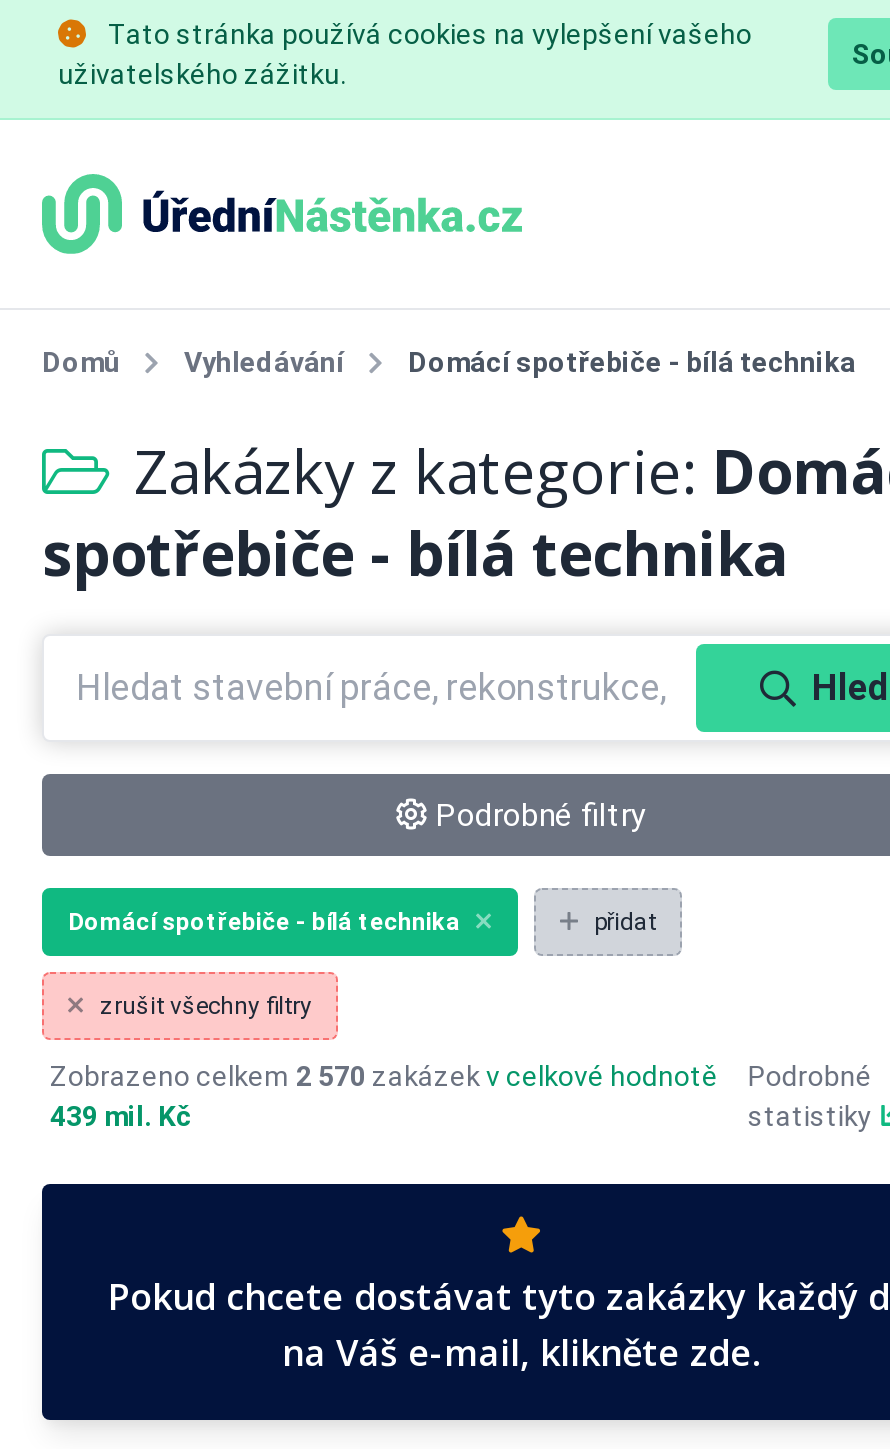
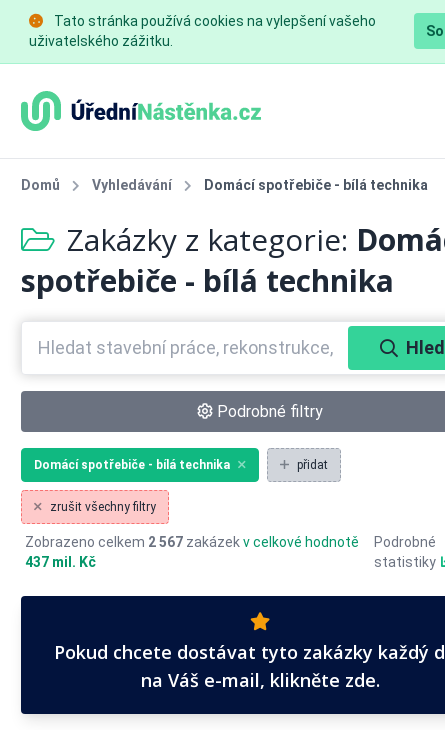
[50,1060,718,1092] Zobrazeno celkem 2 570 zakázek v celkové hodnotě -> [25,534,359,550] Zobrazeno celkem 2 567 zakázek v celkové hodnotě
[50,1100,192,1132] 439 mil. Kč -> [25,554,96,570] 437 mil. Kč

